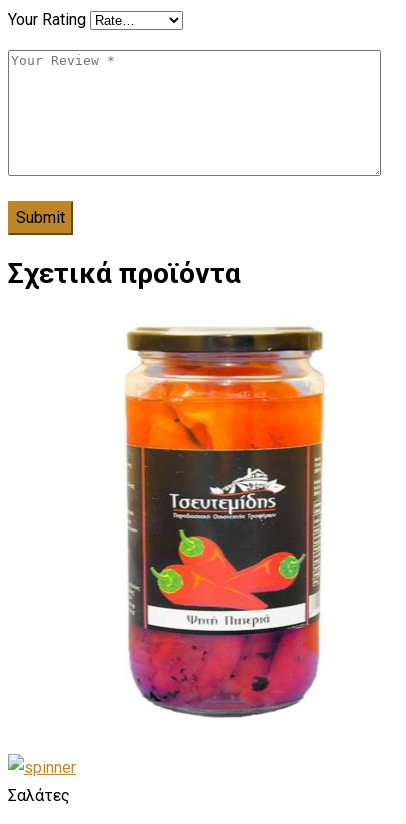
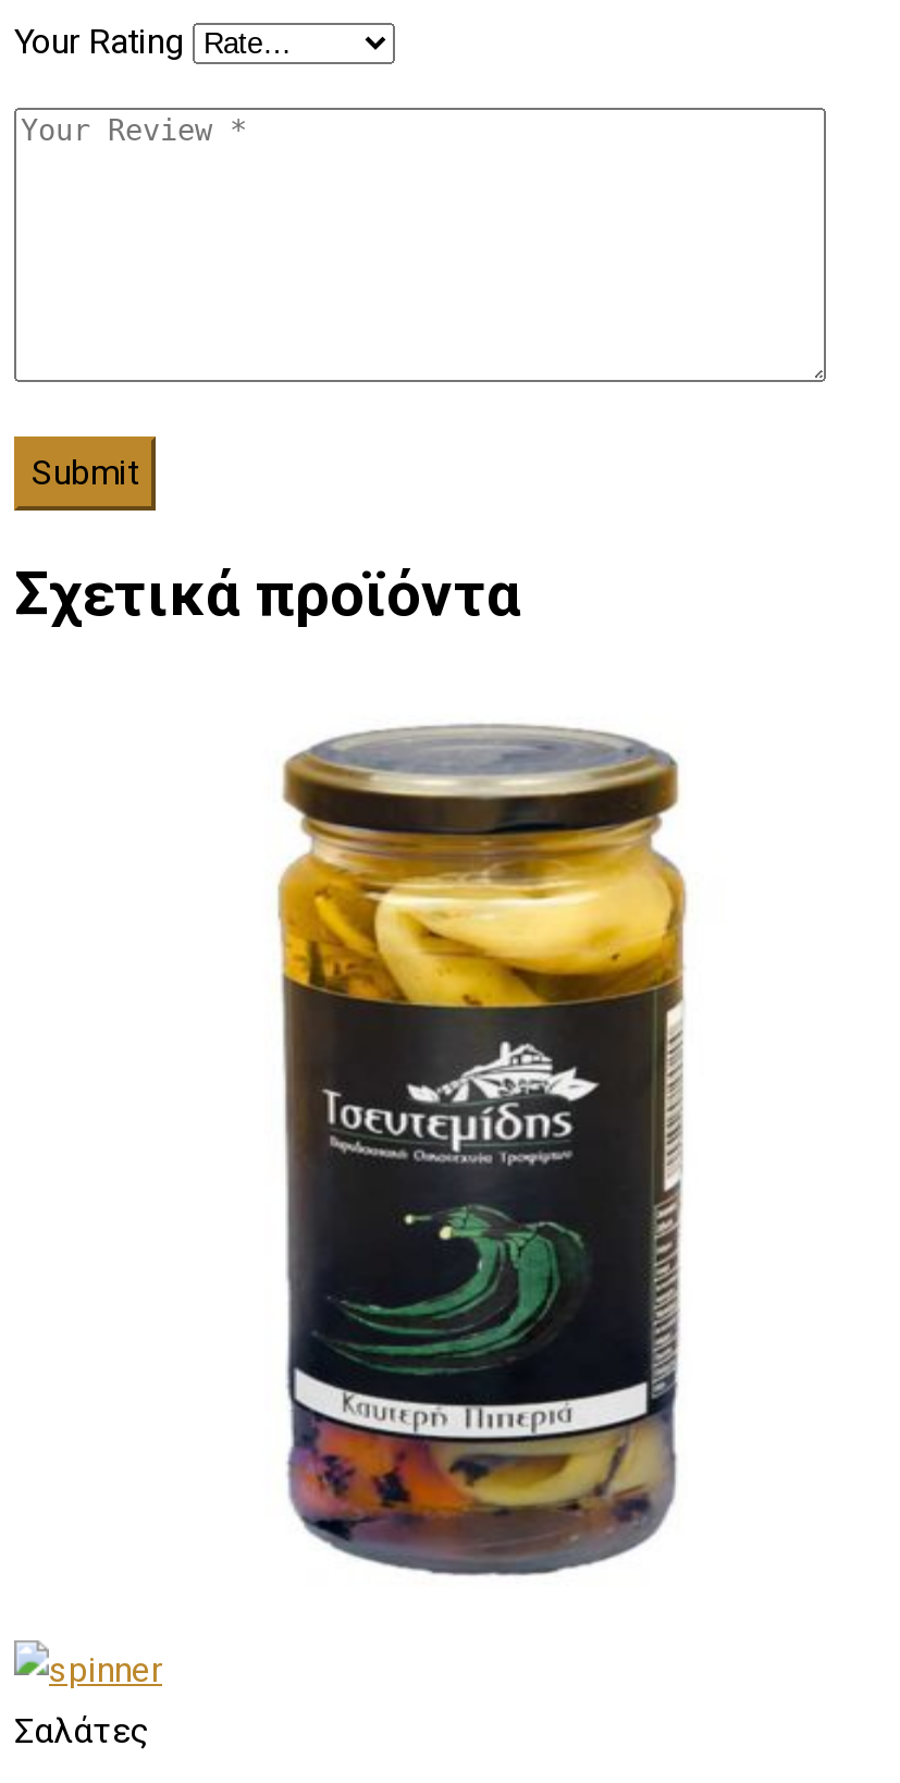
[124,326,325,724] [image] -> [269,711,702,1577] [image]

